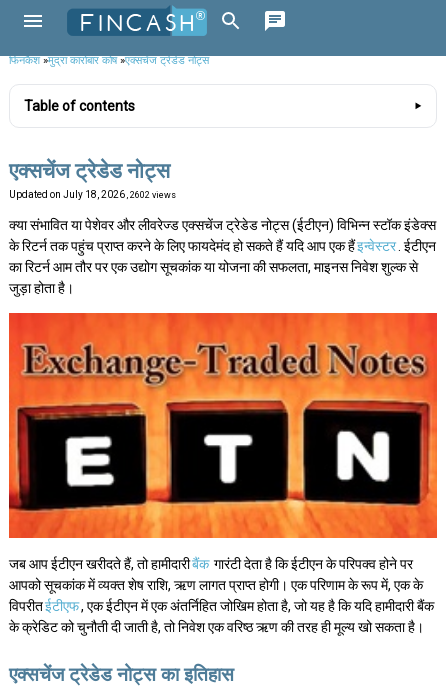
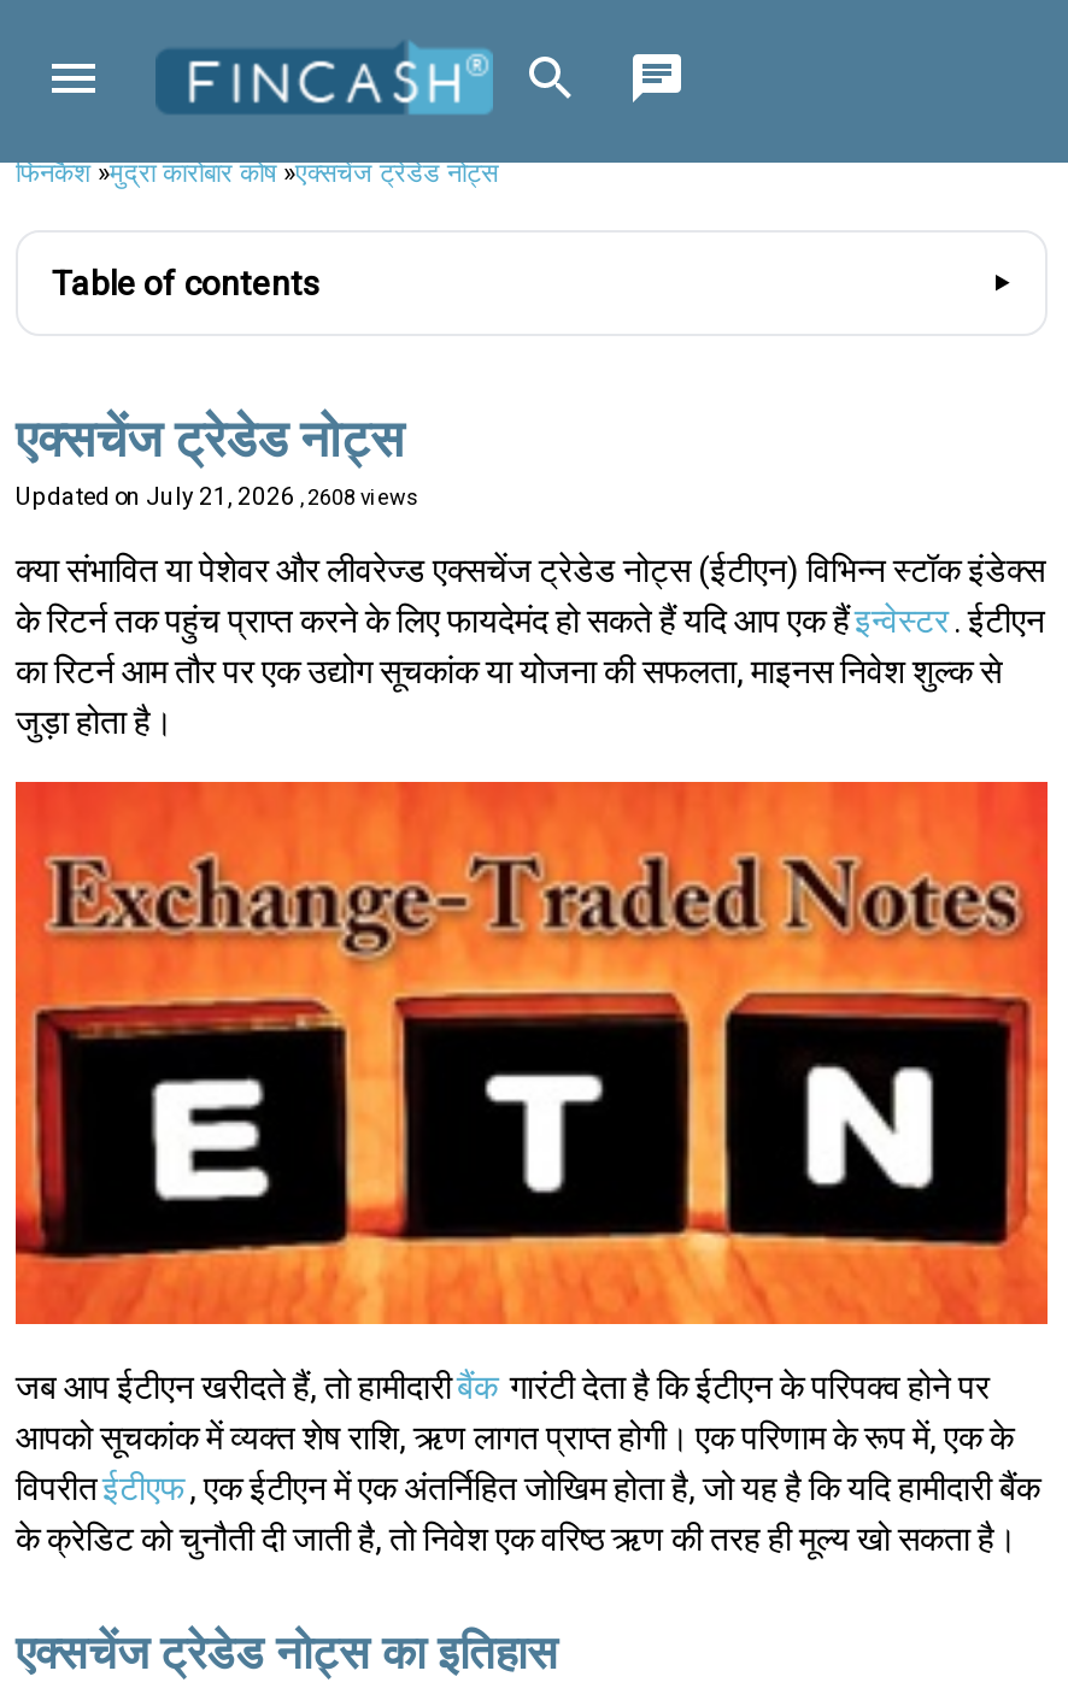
[9,189,176,200] Updated on July 18, 2026, 2602 views -> [16,484,418,510] Updated on July 21, 2026, 2608 views

